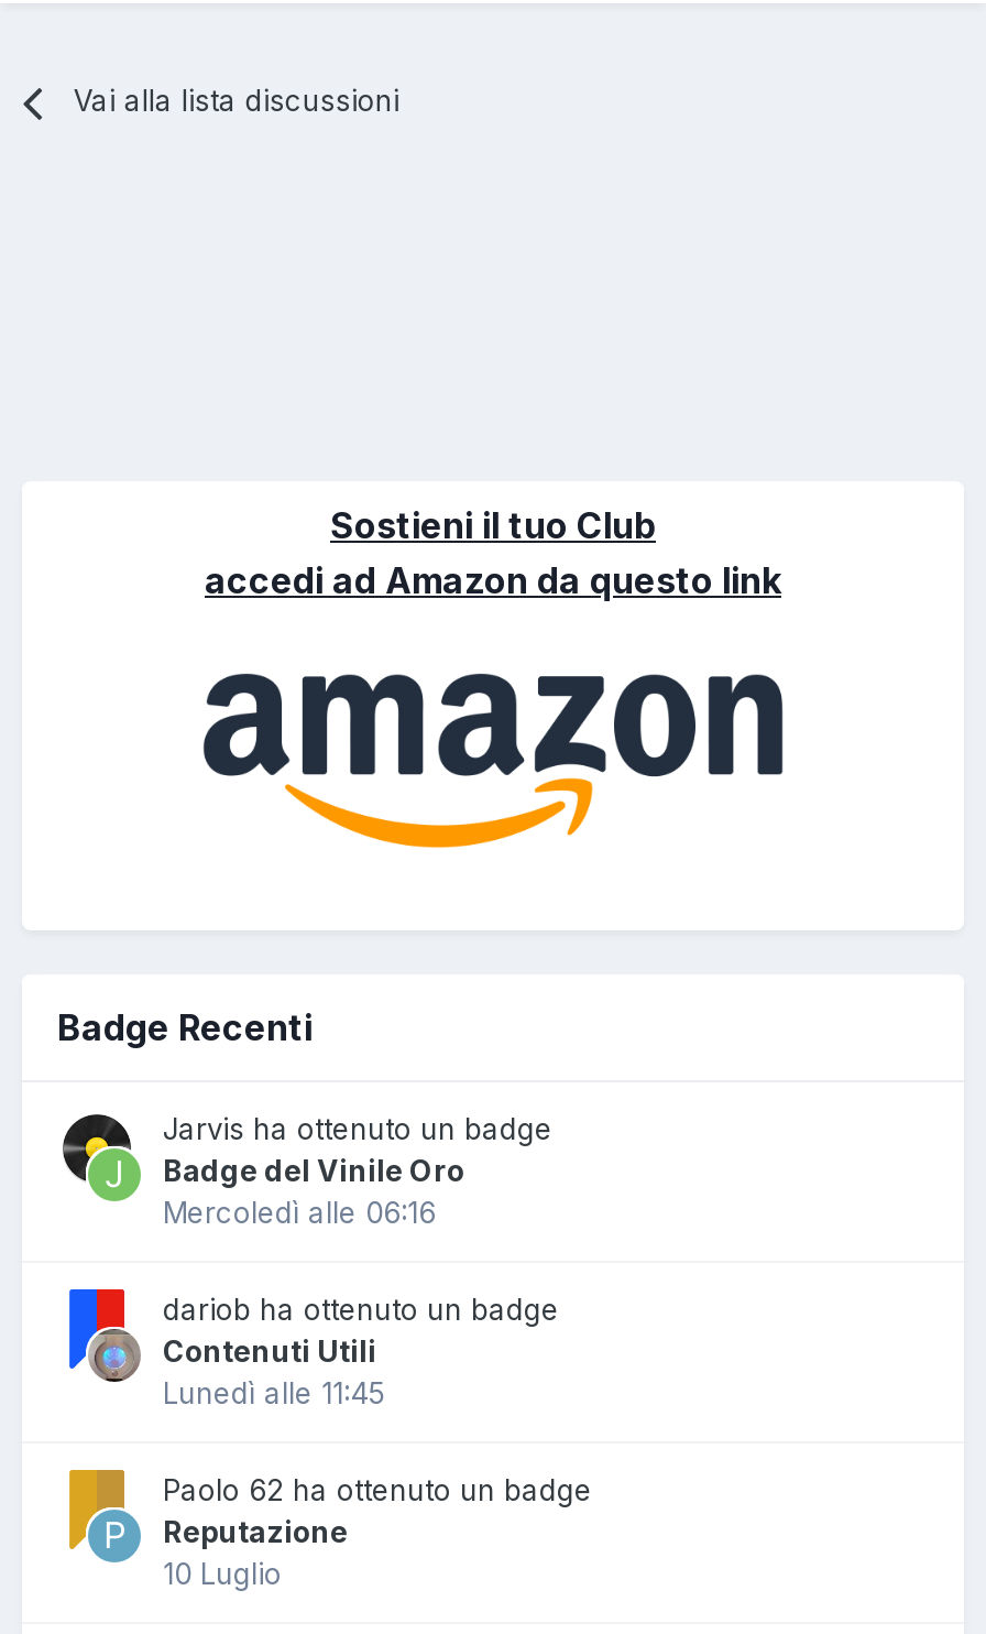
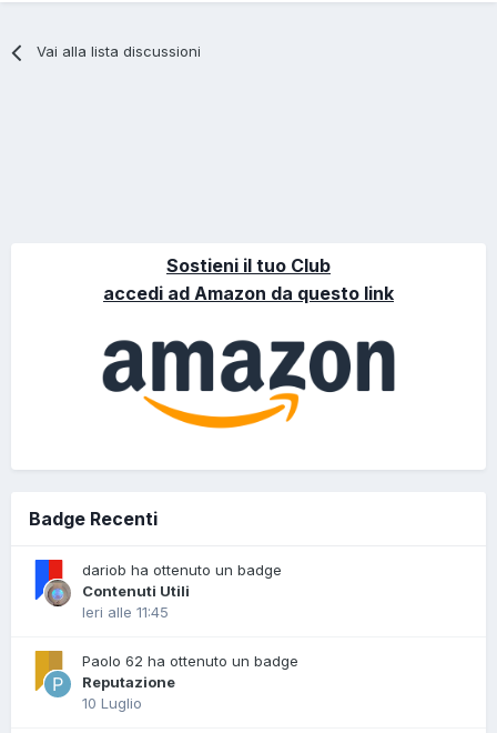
[62,1112,552,1231] [image] | Jarvis ha ottenuto un badge | Badge del Vinile Oro | Mercoledì alle 06:16 -> none
[163,1376,385,1411] Lunedì alle 11:45 -> [82,604,169,621] Ieri alle 11:45

